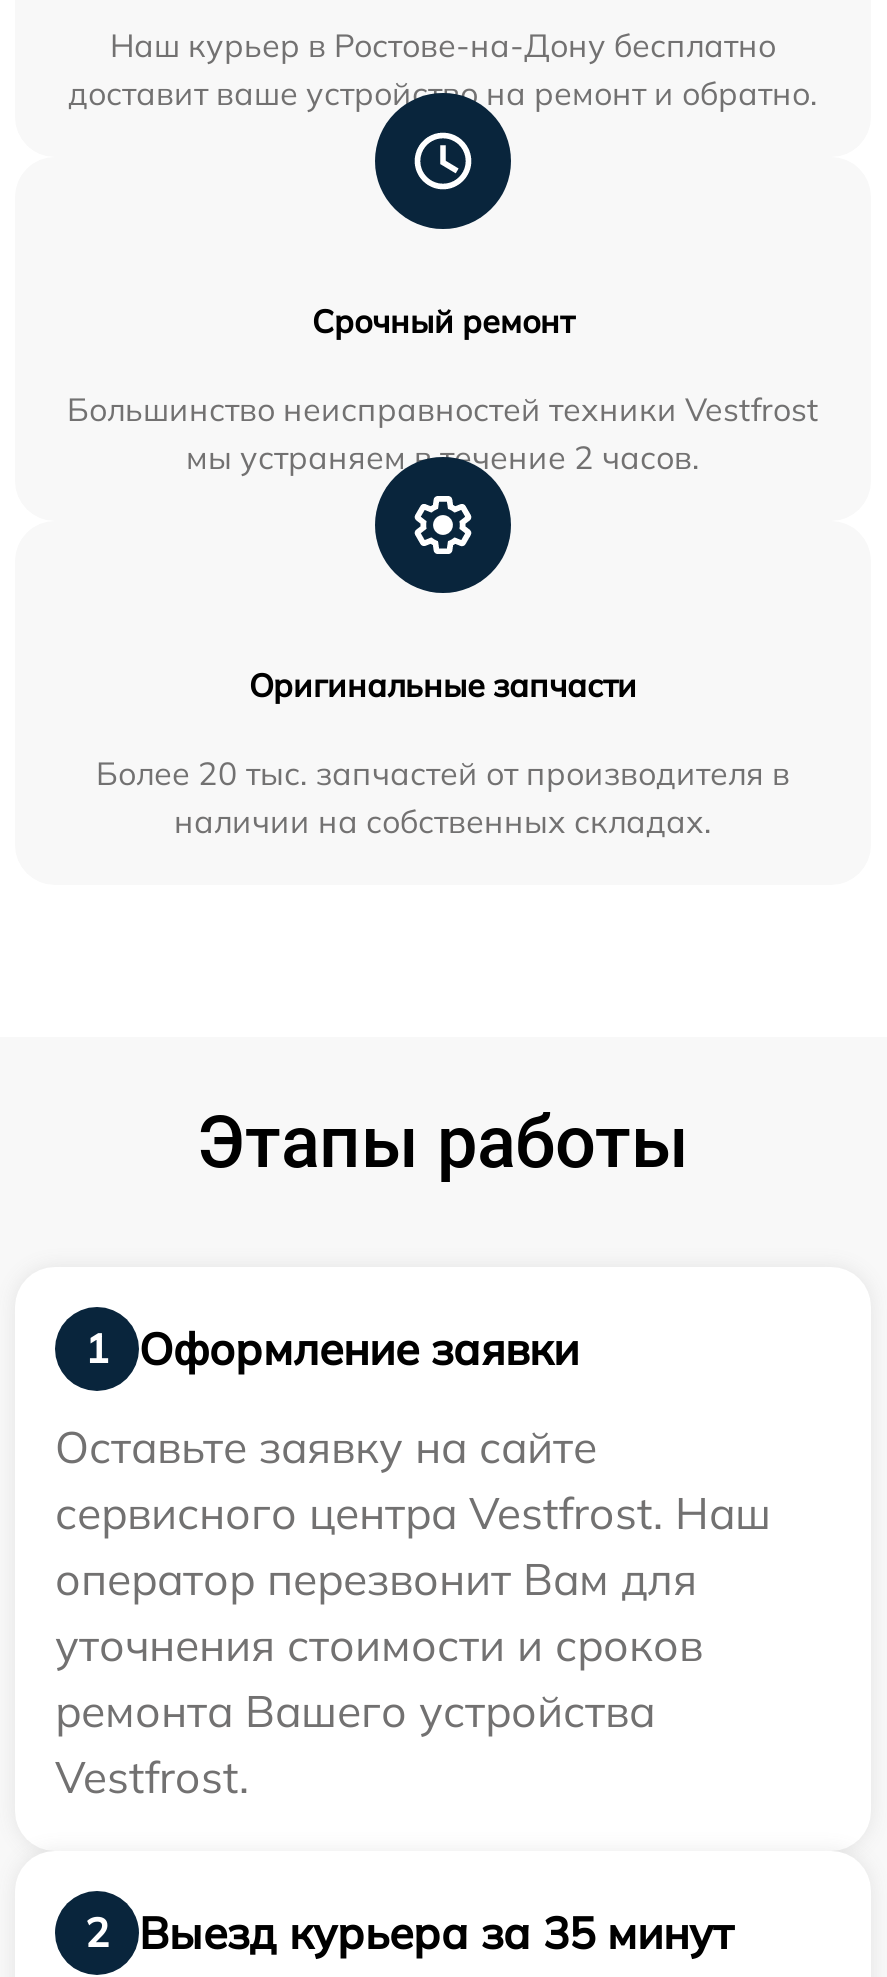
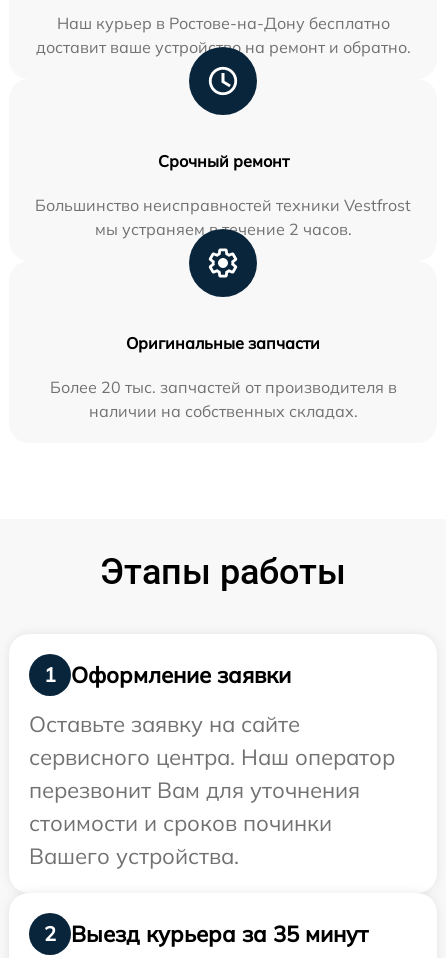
[55,1486,771,1806] сервисного центра Vestfrost. Наш | оператор перезвонит Вам для | уточнения стоимости и сроков | ремонта Вашего устройства | Vestfrost. -> [29,743,395,870] сервисного центра. Наш оператор | перезвонит Вам для уточнения | стоимости и сроков починки | Вашего устройства.

